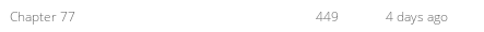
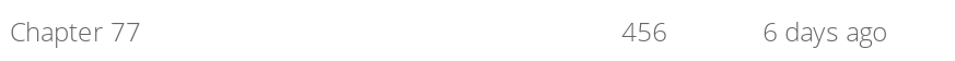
[315,8,338,26] 449 -> [622,14,668,51] 456
[386,8,448,26] 4 days ago -> [763,14,887,51] 6 days ago

